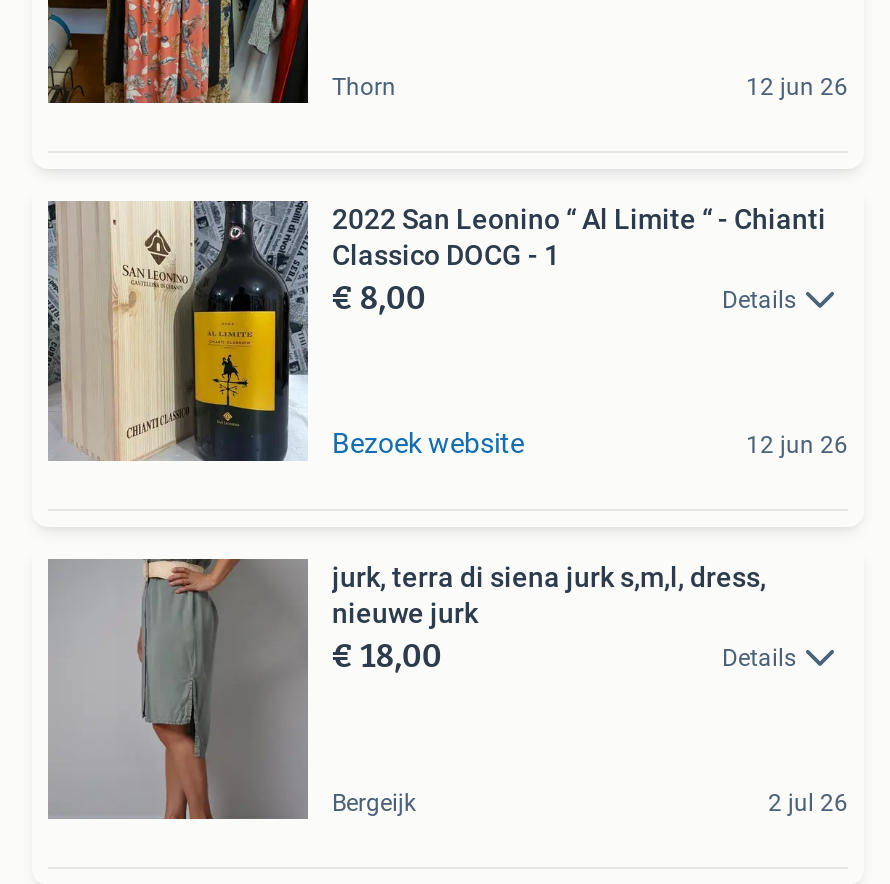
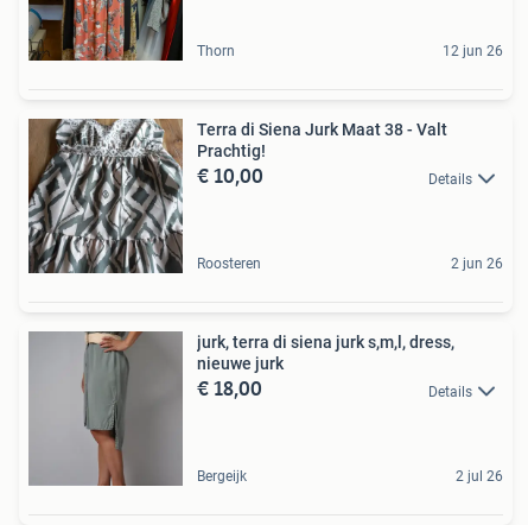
[48,200,826,462] [image] | 2022 San Leonino “ Al Limite “ - Chianti | Classico DOCG - 1 | € 8,00 -> [27,118,447,274] [image] | Terra di Siena Jurk Maat 38 - Valt | Prachtig! | € 10,00
[332,427,848,459] Bezoek website | 12 jun 26 -> [197,256,503,272] Roosteren | 2 jun 26

